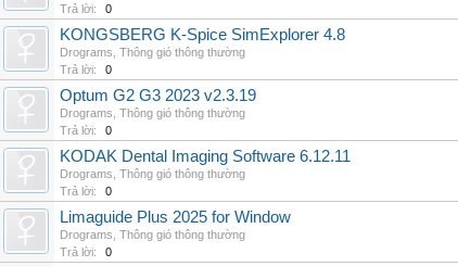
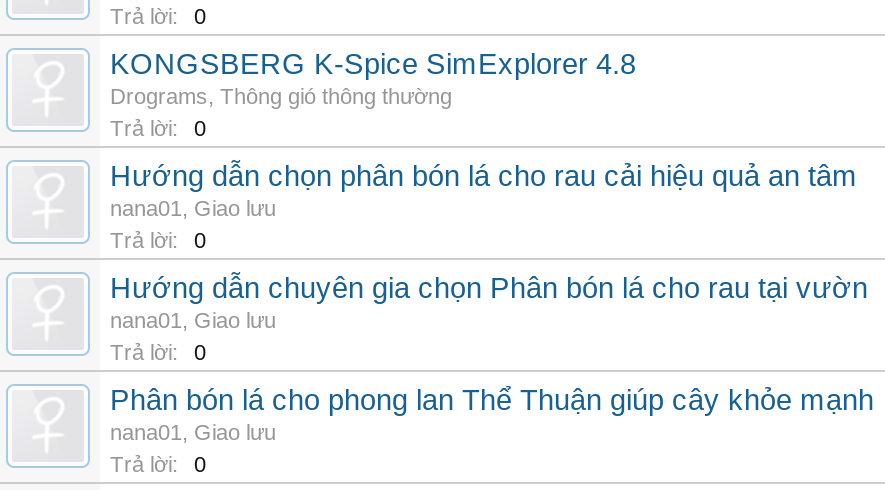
[60,87,256,119] Optum G2 G3 2023 v2.3.19 | Drograms, Thông gió thông thường -> [110,160,858,220] Hướng dẫn chọn phân bón lá cho rau cải hiệu quả an tâm | nana01, Giao lưu
[60,148,351,180] KODAK Dental Imaging Software 6.12.11 | Drograms, Thông gió thông thường -> [110,272,868,332] Hướng dẫn chuyên gia chọn Phân bón lá cho rau tại vườn | nana01, Giao lưu
[60,208,291,241] Limaguide Plus 2025 for Window | Drograms, Thông gió thông thường -> [110,384,874,444] Phân bón lá cho phong lan Thể Thuận giúp cây khỏe mạnh | nana01, Giao lưu

